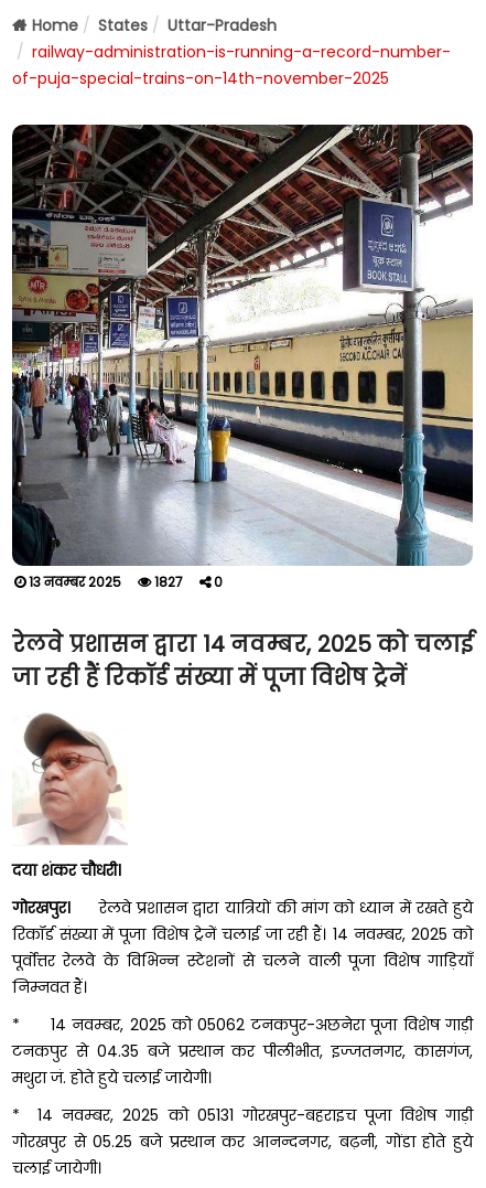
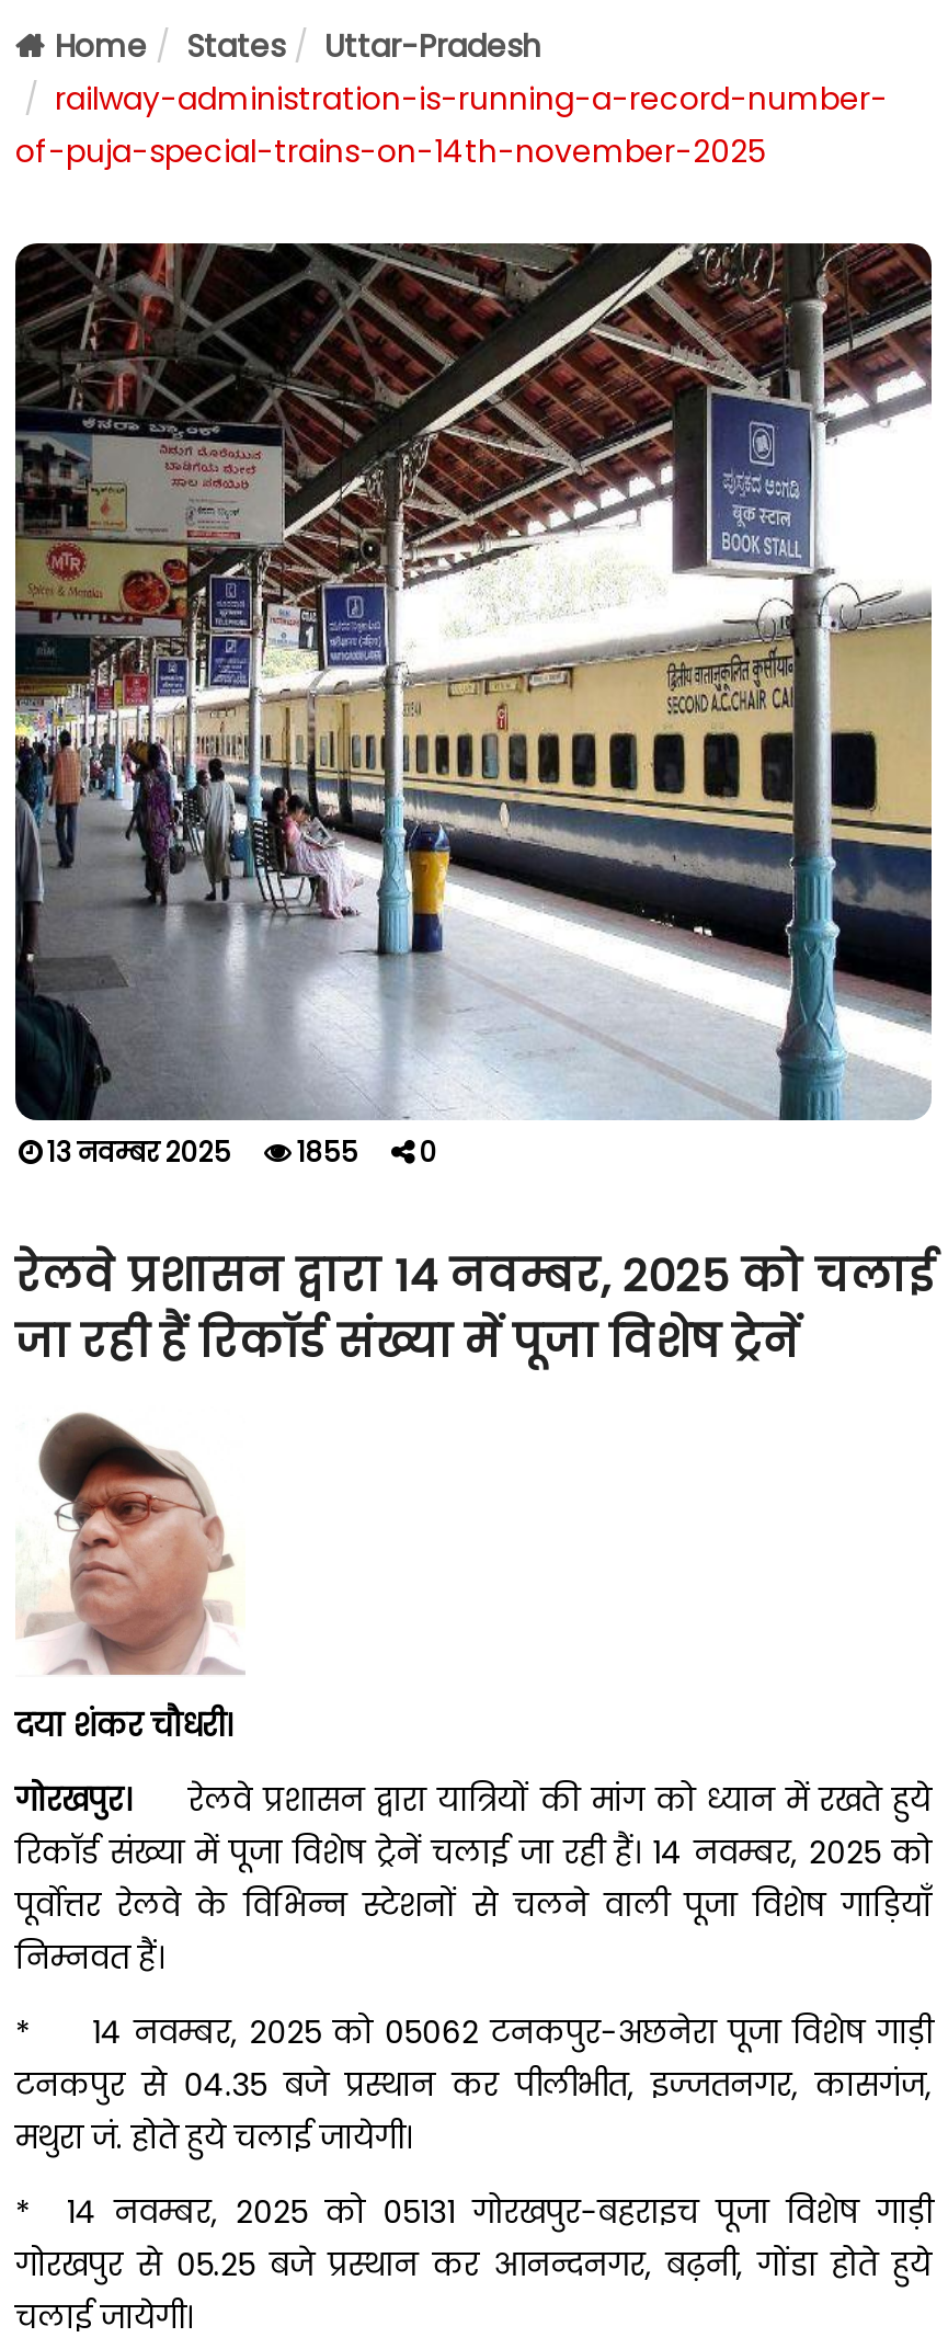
[25,572,222,591] 13 नवम्बर 2025 1827 0 -> [41,1133,437,1171] 13 नवम्बर 2025 1855 0

